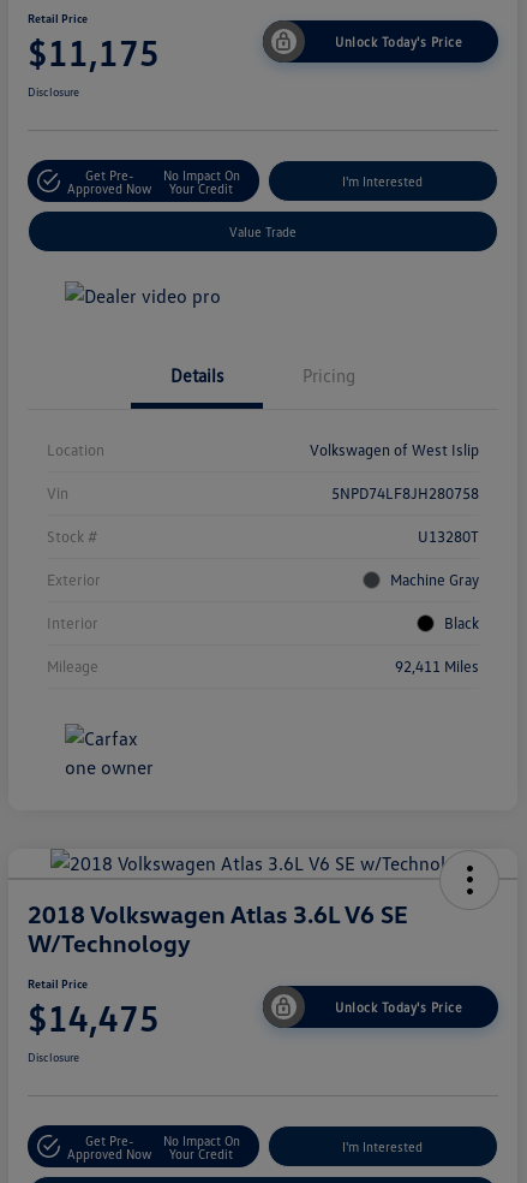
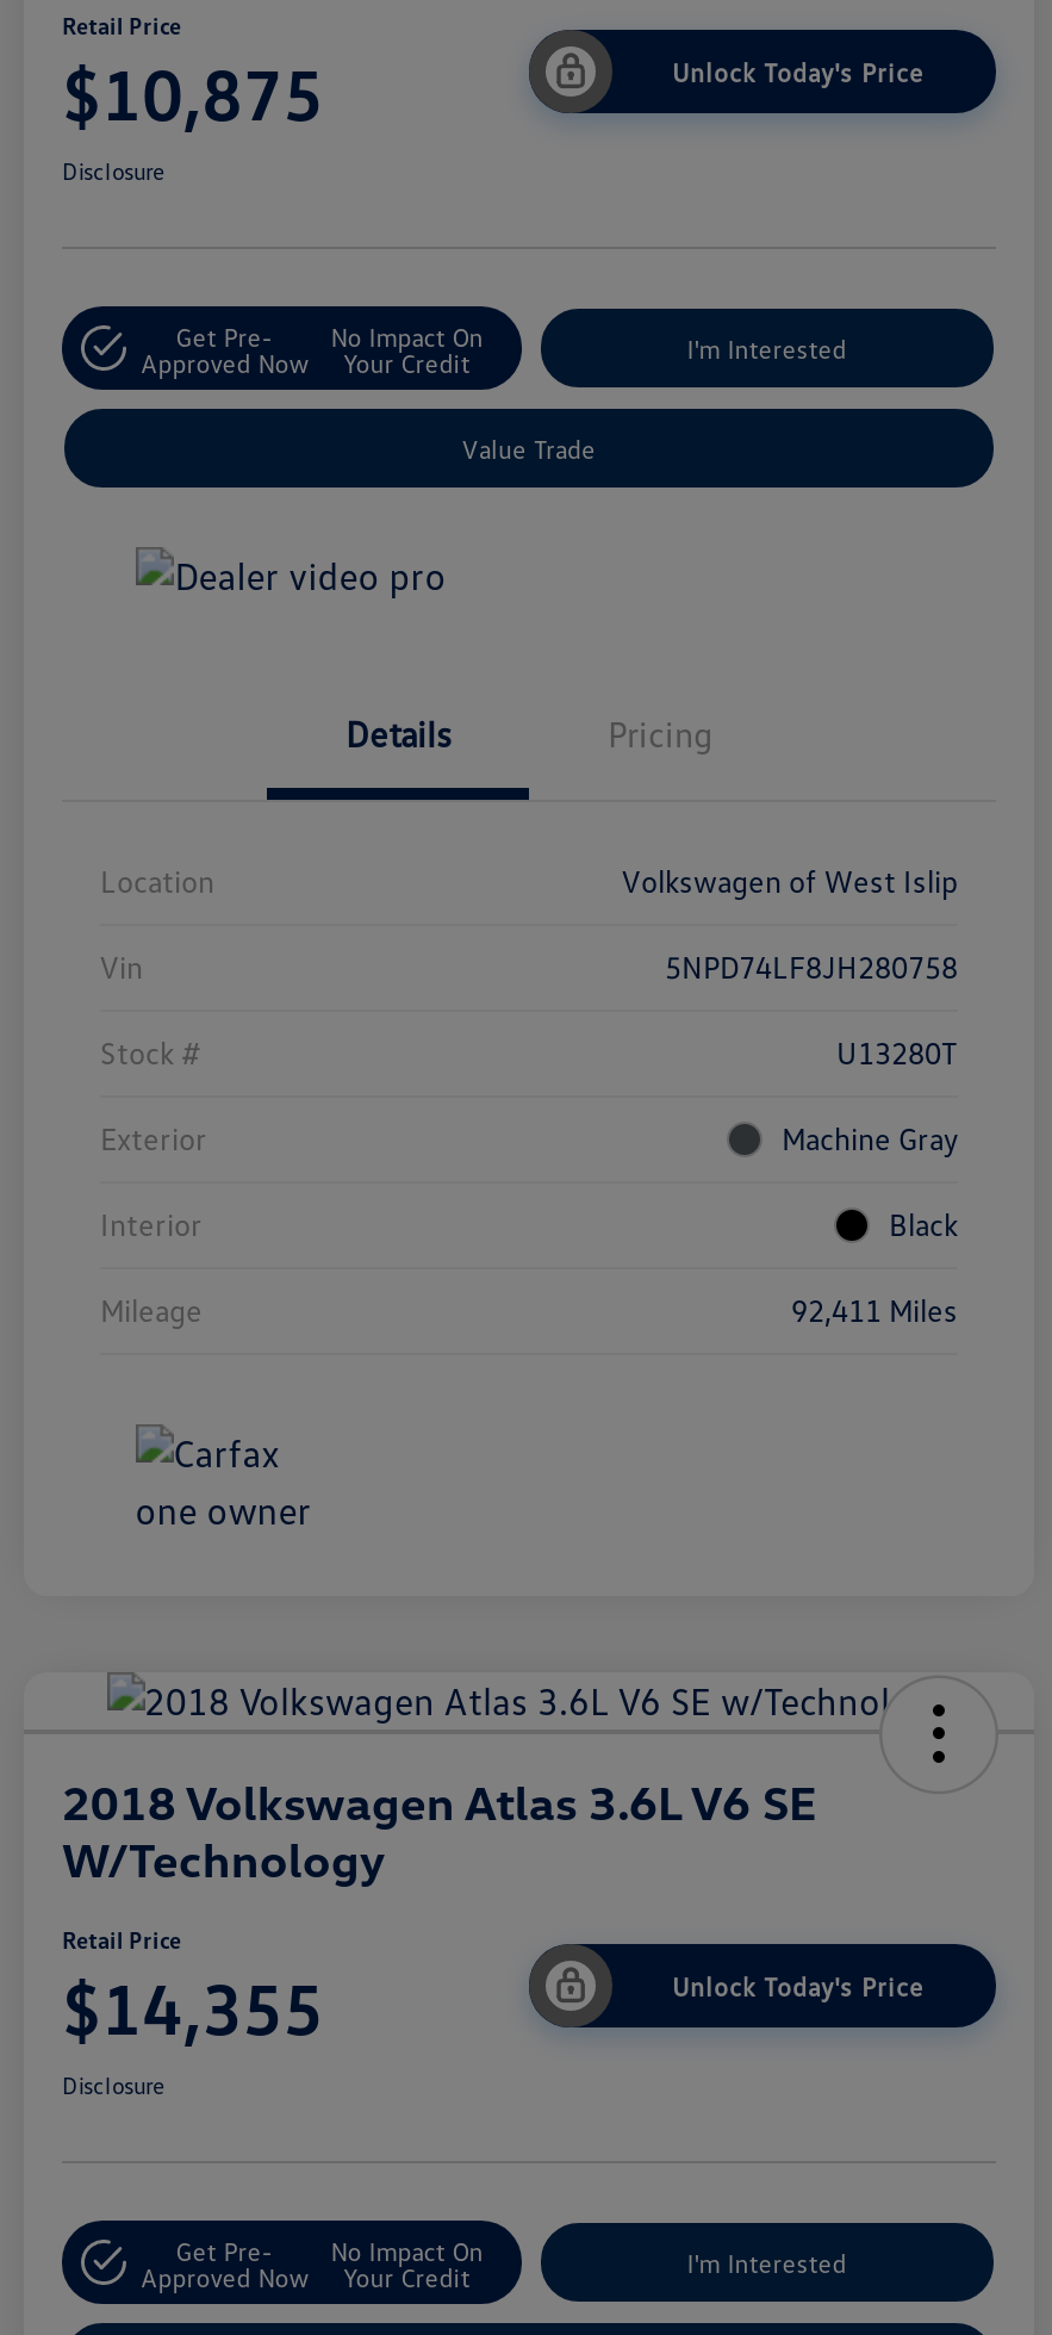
[28,30,160,75] $11,175 -> [62,49,324,138] $10,875
[28,996,160,1040] $14,475 -> [62,1964,324,2052] $14,355

